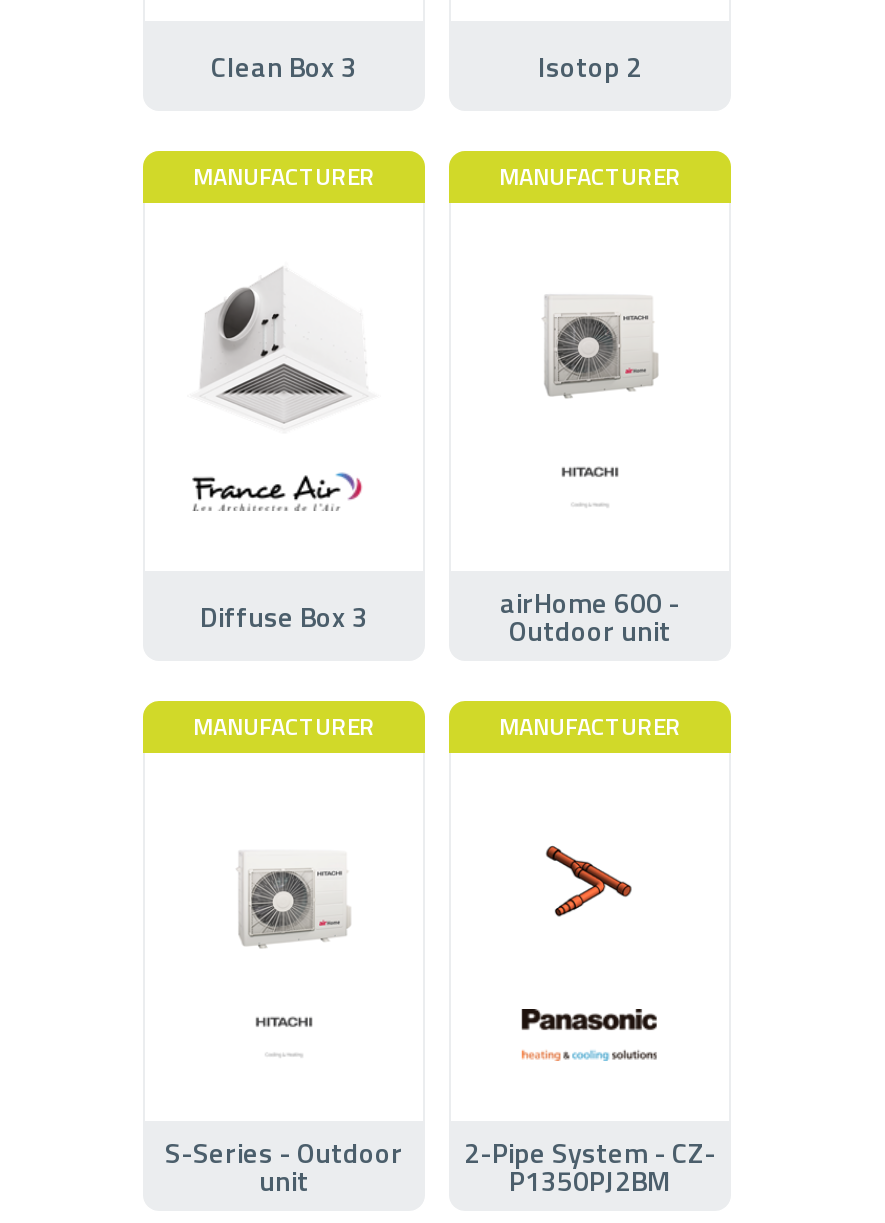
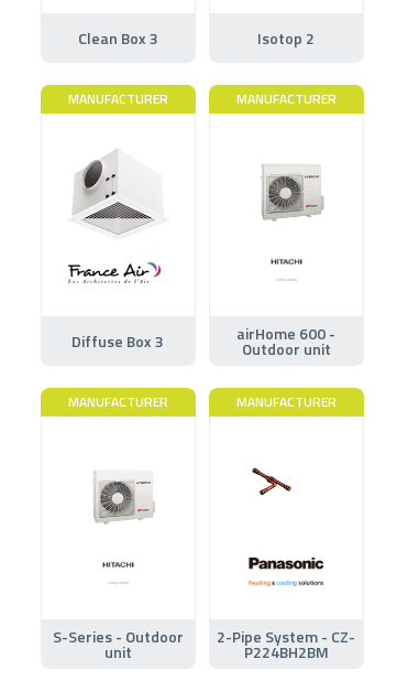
[529,845,633,919] [image] -> [251,467,309,506] [image]
[509,1158,671,1200] P1350PJ2BM -> [244,640,329,663] P224BH2BM

